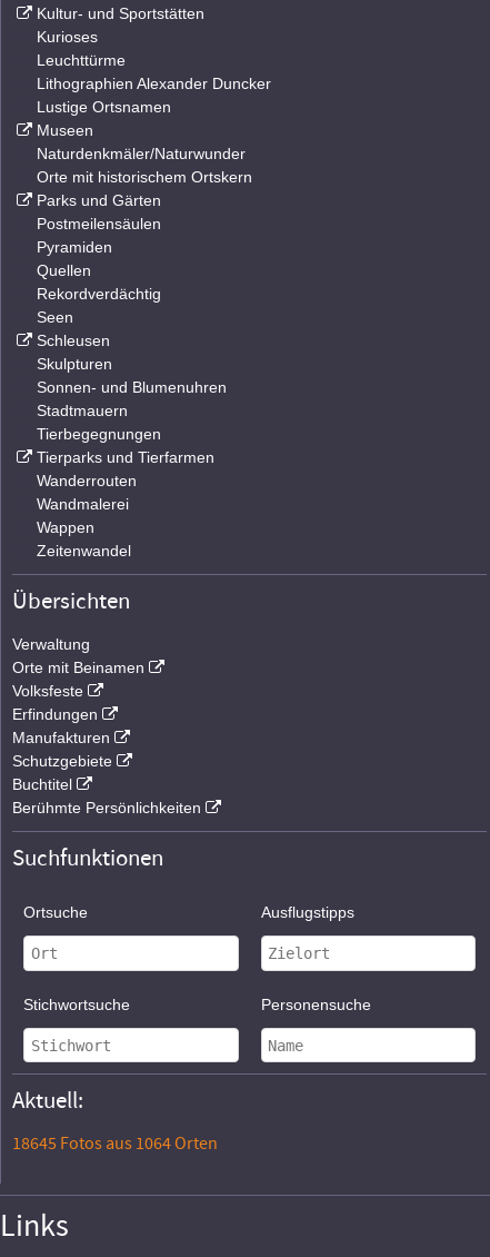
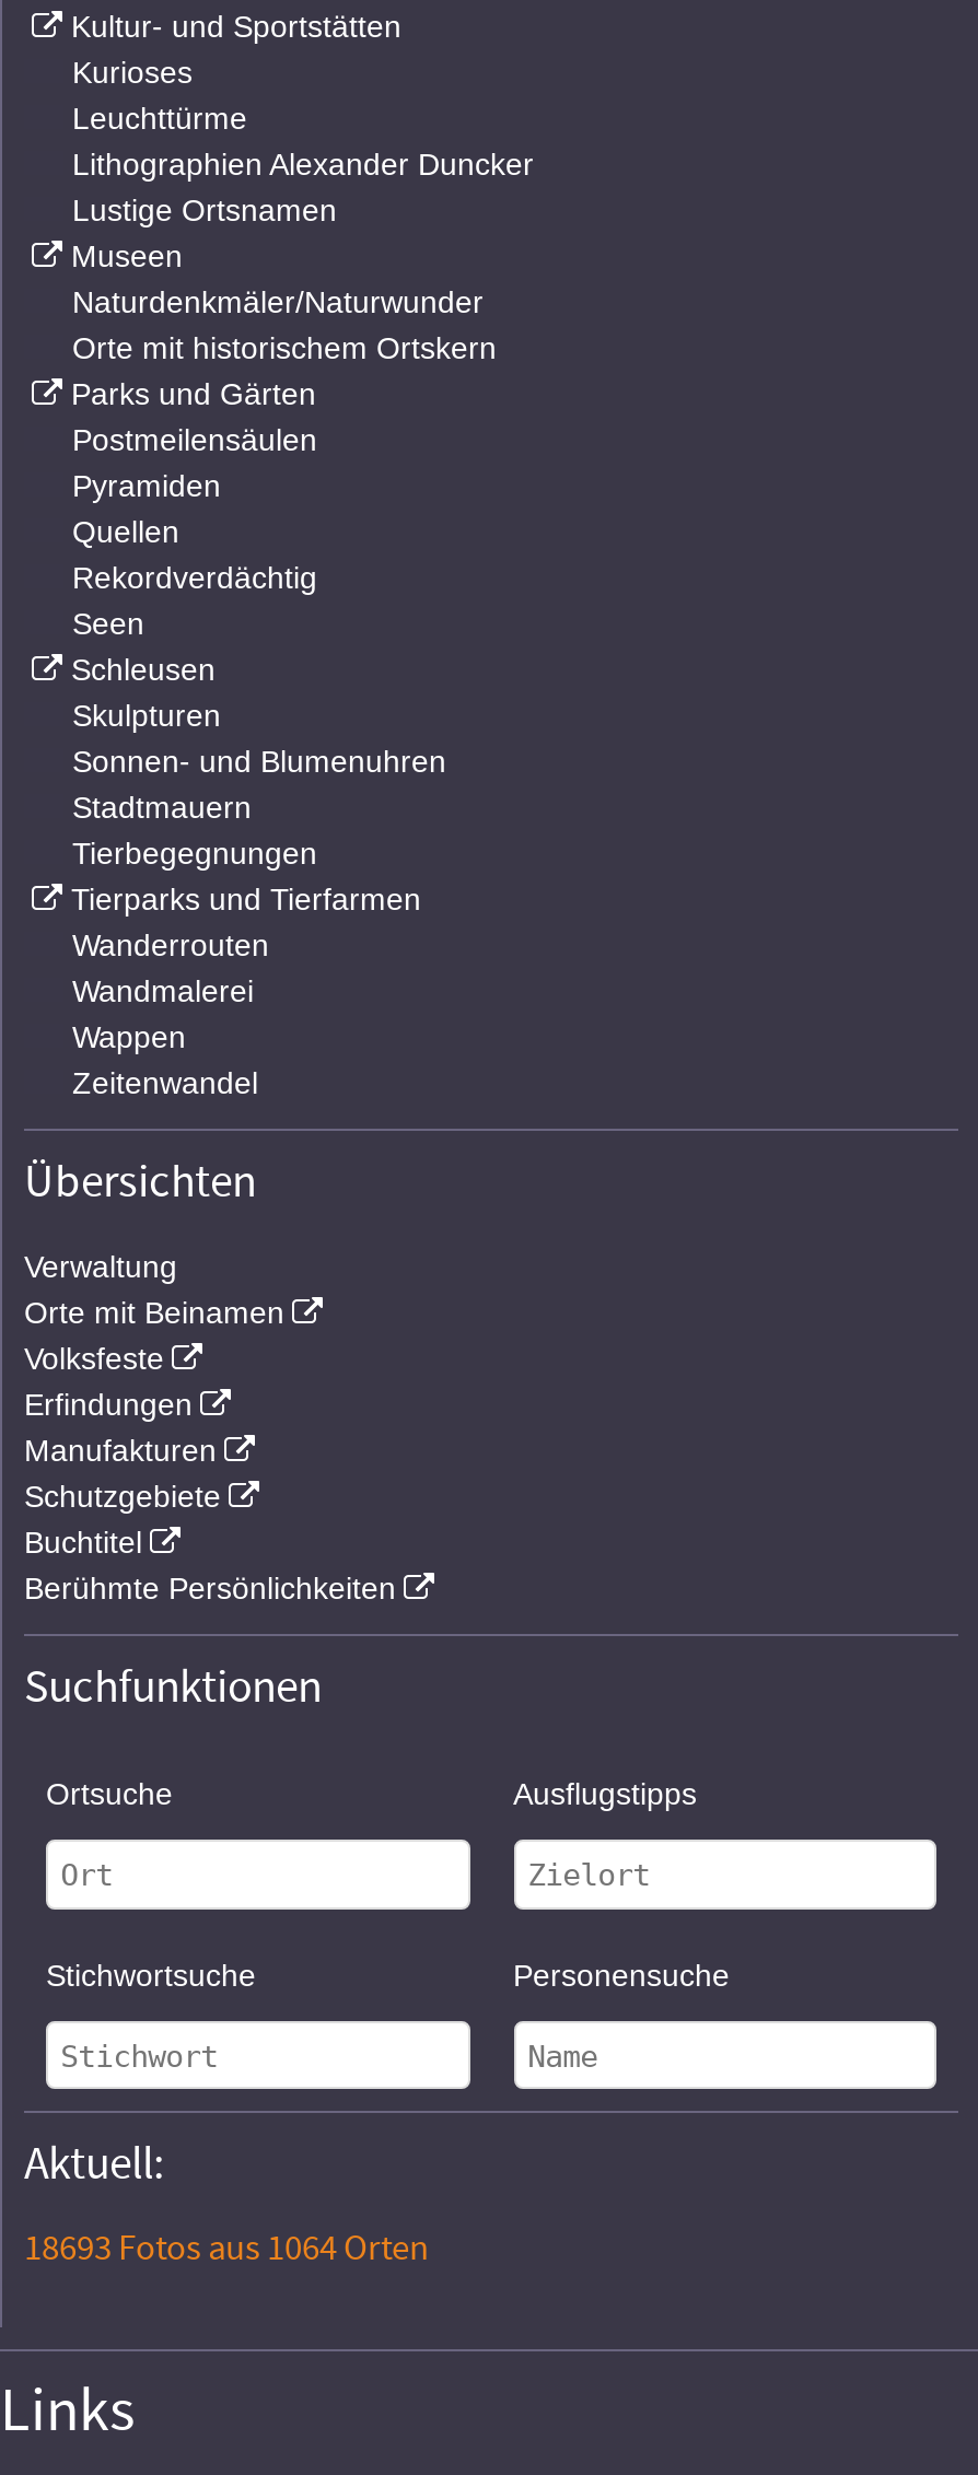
[12,1132,218,1156] 18645 Fotos aus 1064 Orten -> [24,2225,429,2274] 18693 Fotos aus 1064 Orten

